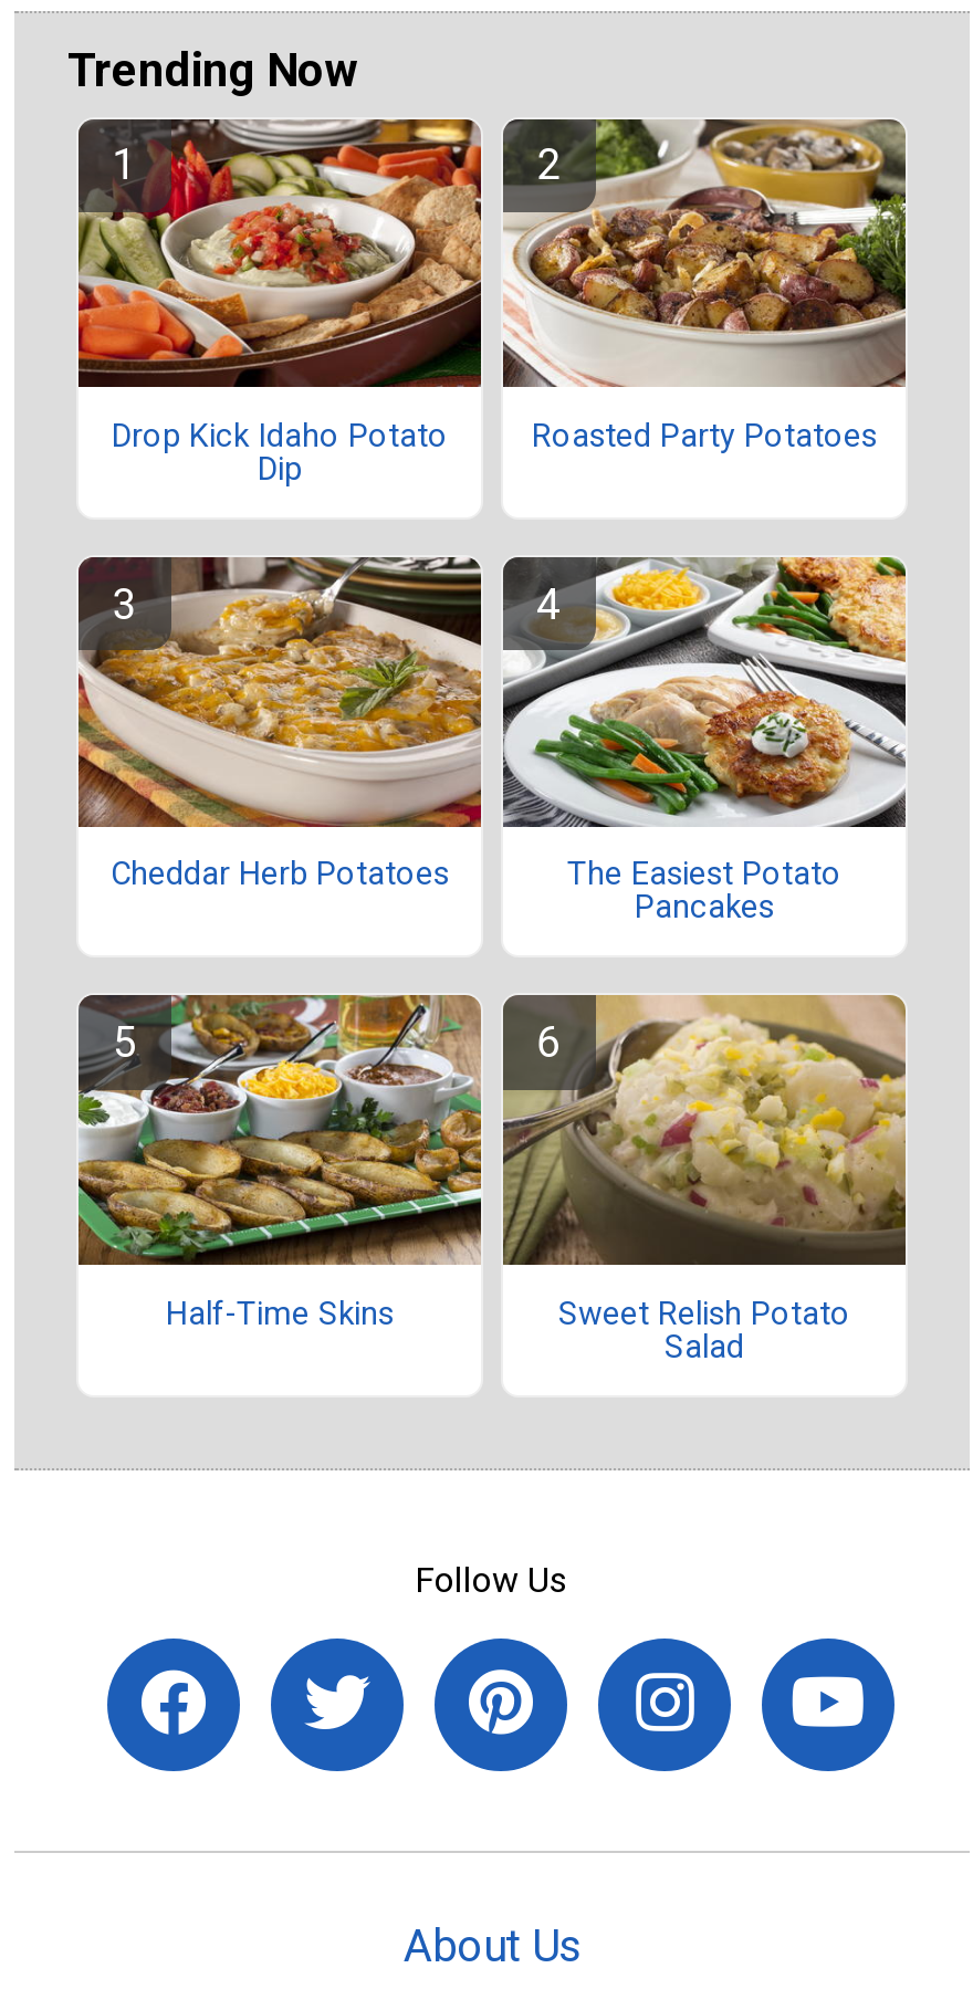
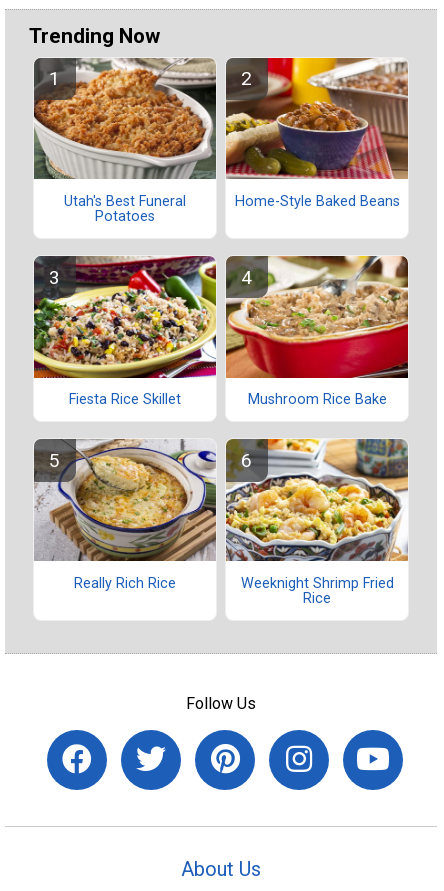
[76,117,483,488] [image] | Drop Kick Idaho Potato | Dip -> [34,58,217,225] [image] | Utah's Best Funeral | Potatoes
[503,117,908,455] [image] | Roasted Party Potatoes -> [225,57,408,210] [image] | Home-Style Baked Beans
[76,555,841,927] [image] | Cheddar Herb Potatoes | The Easiest Potato | Pancakes -> [33,255,386,408] [image] | Fiesta Rice Skillet | Mushroom Rice Bake
[501,555,908,829] [image] -> [225,255,409,379] [image]
[76,993,850,1365] [image] | Half-Time Skins | Sweet Relish Potato | Salad -> [34,439,393,606] [image] | Really Rich Rice | Weeknight Shrimp Fried | Rice
[503,993,908,1263] [image] -> [226,438,408,562] [image]

